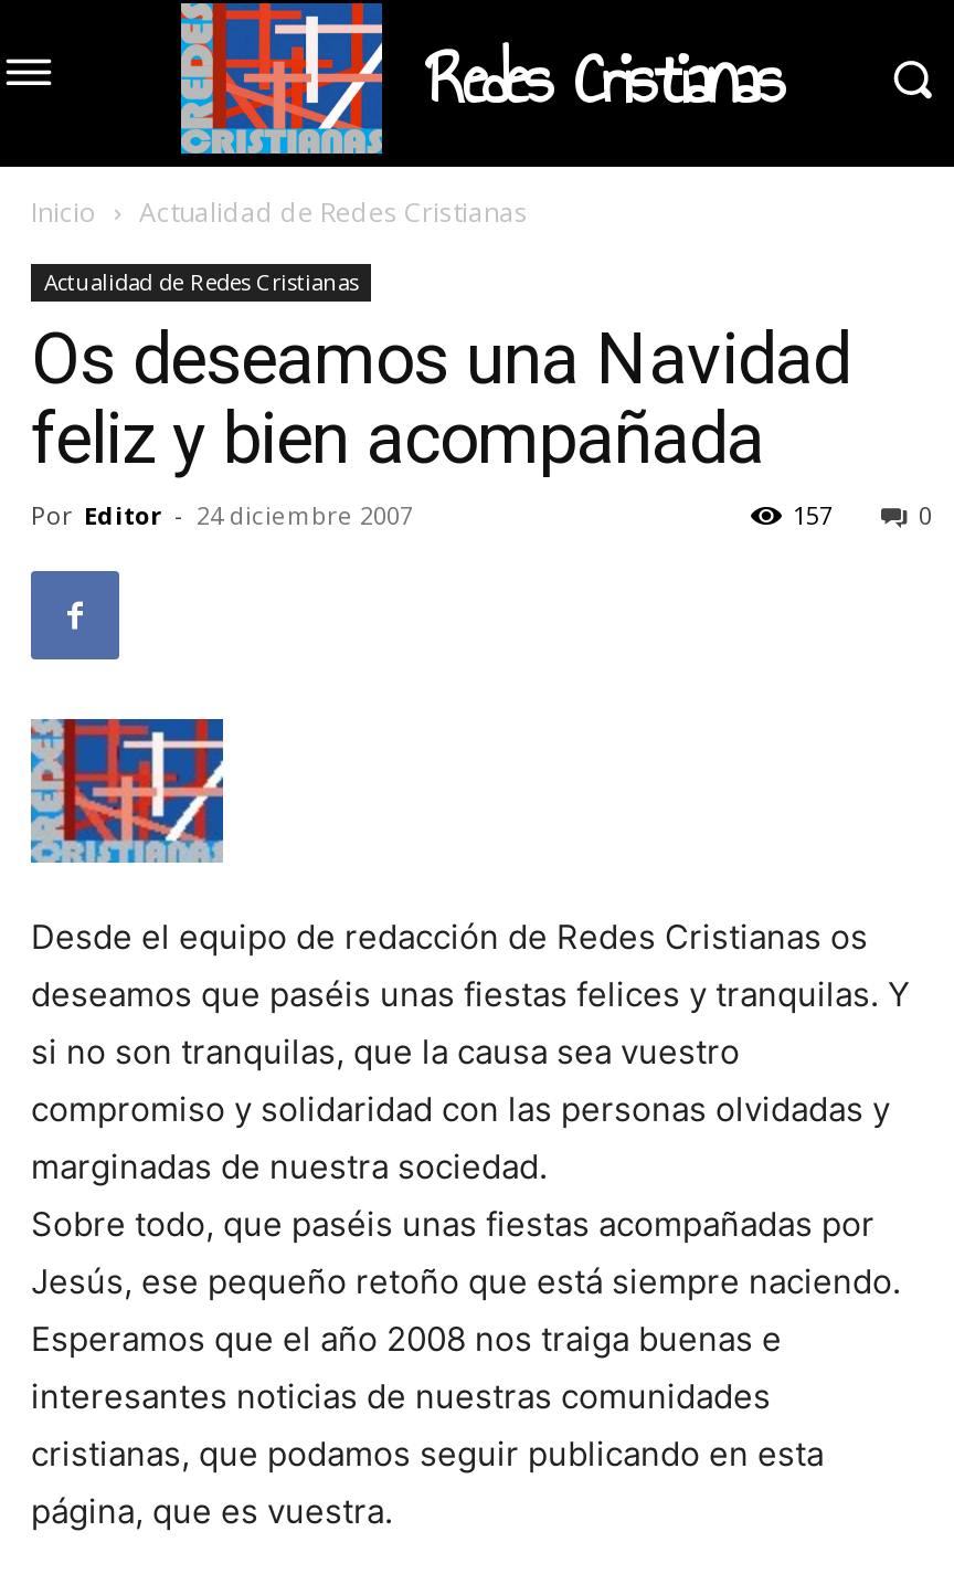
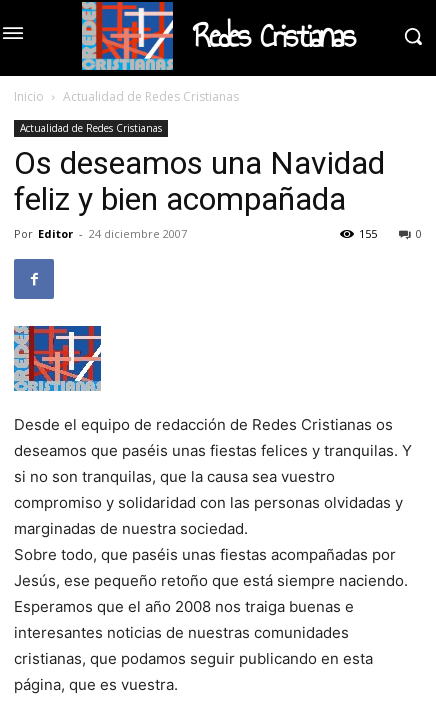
[793,499,833,532] 157 -> [359,226,377,241] 155

